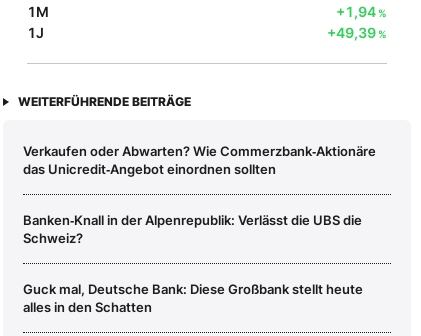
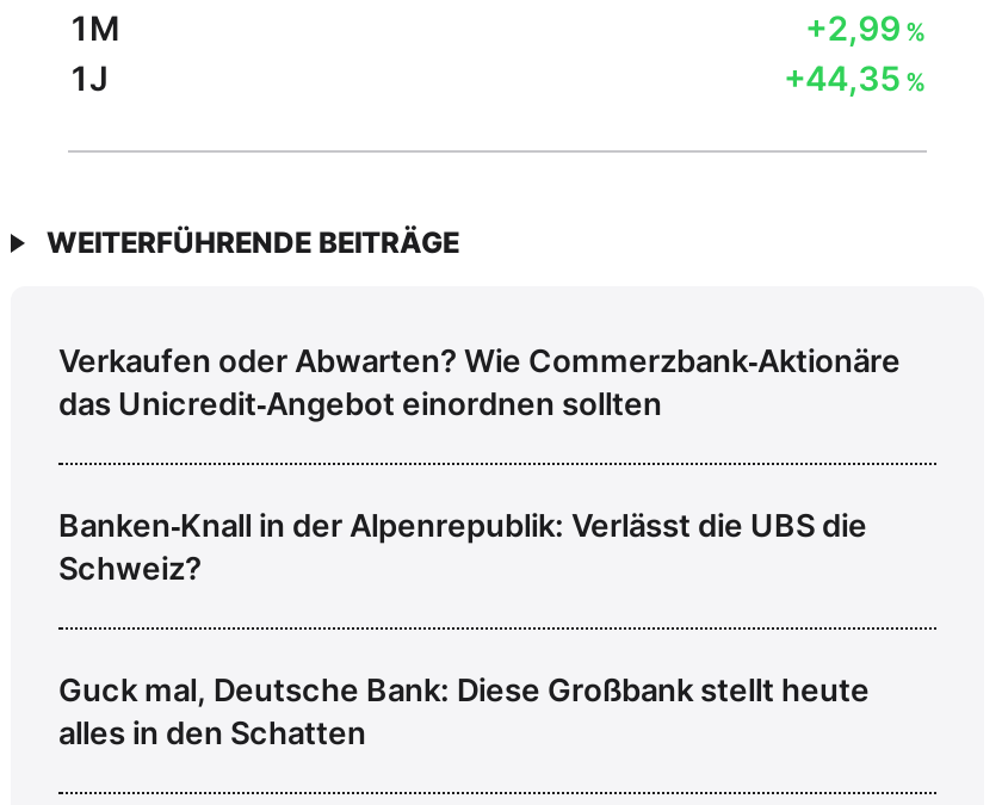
[336,3,387,20] +1,94% -> [805,7,927,48] +2,99%
[327,24,387,41] +49,39% -> [784,57,927,98] +44,35%

